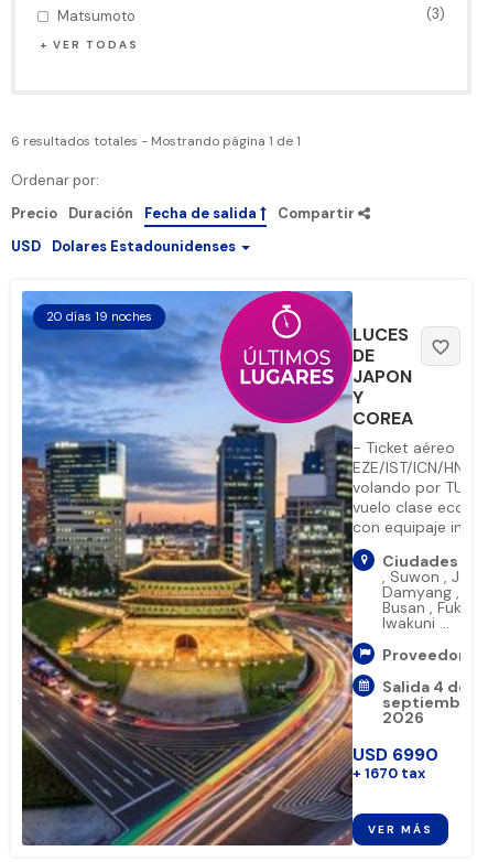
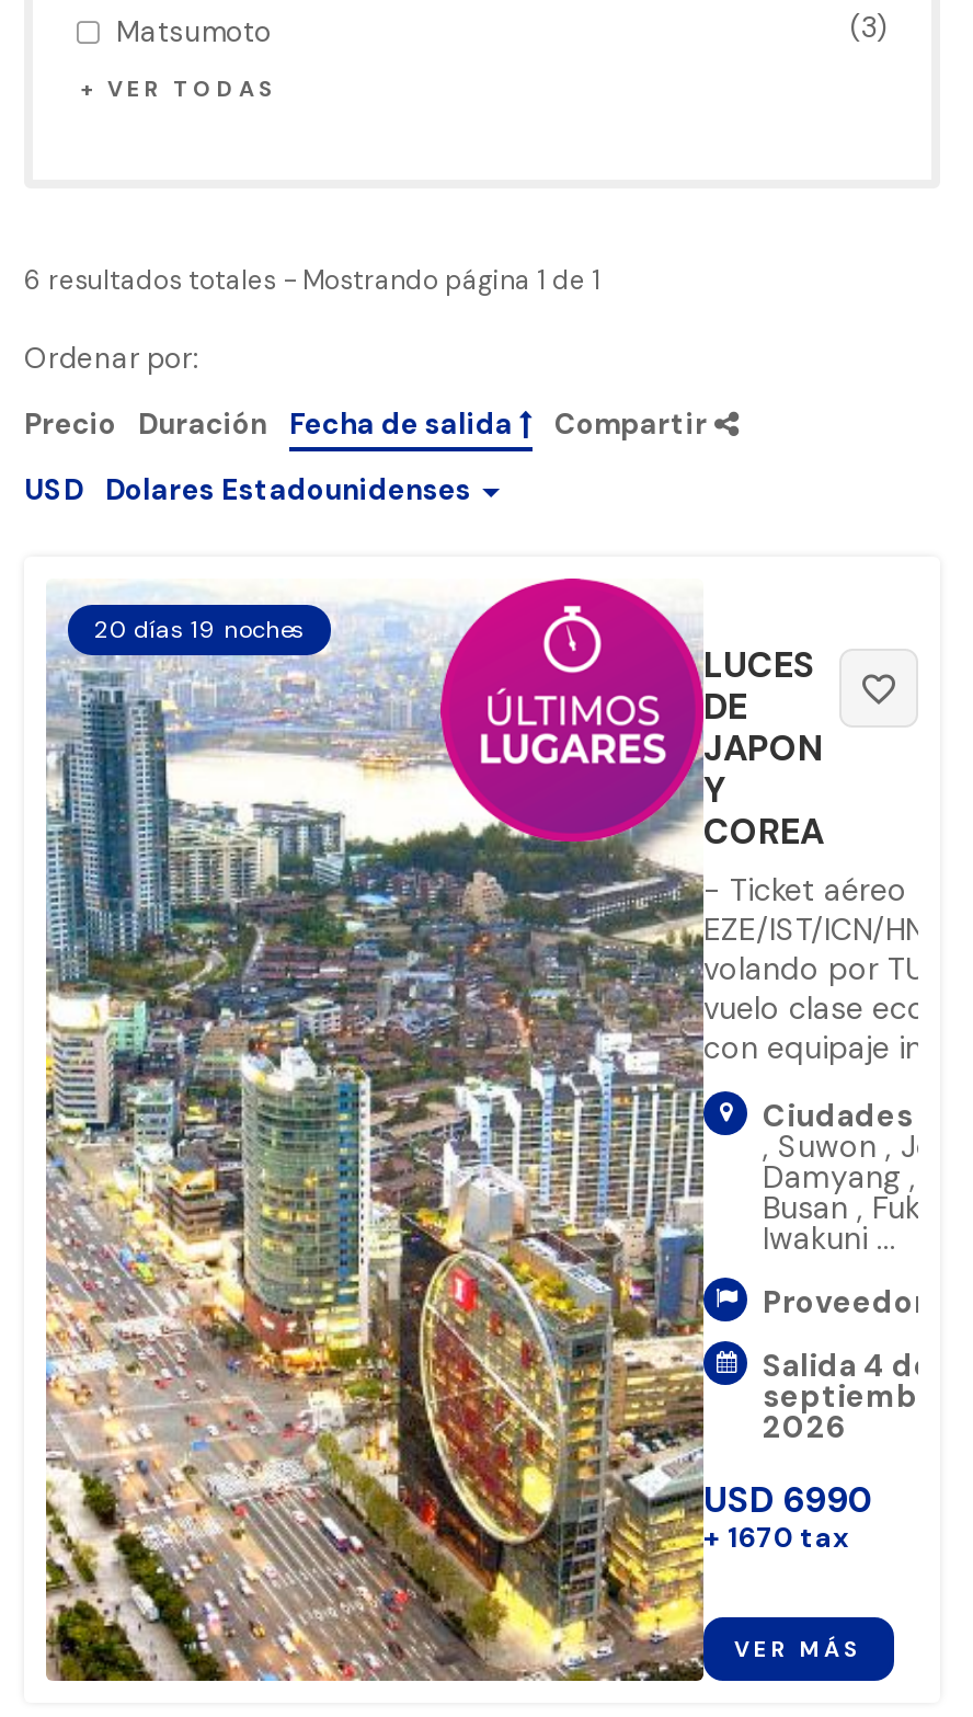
[21,290,354,847] [image] -> [44,579,706,1683] [image]

